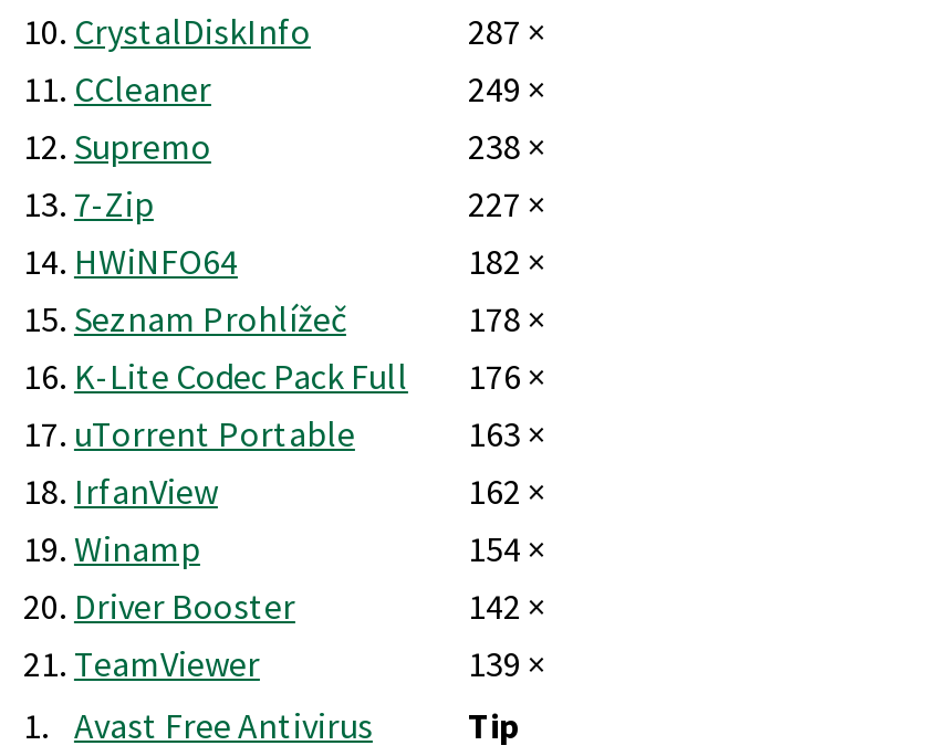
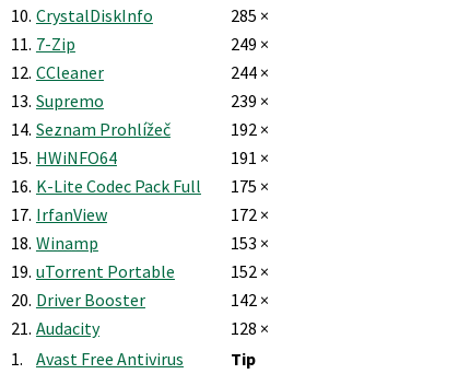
[23,9,545,110] 287 × | 11. CCleaner -> [11,4,269,55] 285 × | 11. 7-Zip
[23,124,545,340] 12. Supremo | 238 × | 13. 7-Zip | 227 × | 14. HWiNFO64 | 182 × | 15. Seznam Prohlížeč | 178 × -> [11,61,269,168] 12. CCleaner | 244 × | 13. Supremo | 239 × | 14. Seznam Prohlížeč | 192 × | 15. HWiNFO64 | 191 ×
[23,353,545,570] 176 × | 17. uTorrent Portable | 163 × | 18. IrfanView | 162 × | 19. Winamp | 154 × -> [11,175,269,282] 175 × | 17. IrfanView | 172 × | 18. Winamp | 153 × | 19. uTorrent Portable | 152 ×
[23,641,545,685] 21. TeamViewer | 139 × -> [11,317,269,339] 21. Audacity | 128 ×

